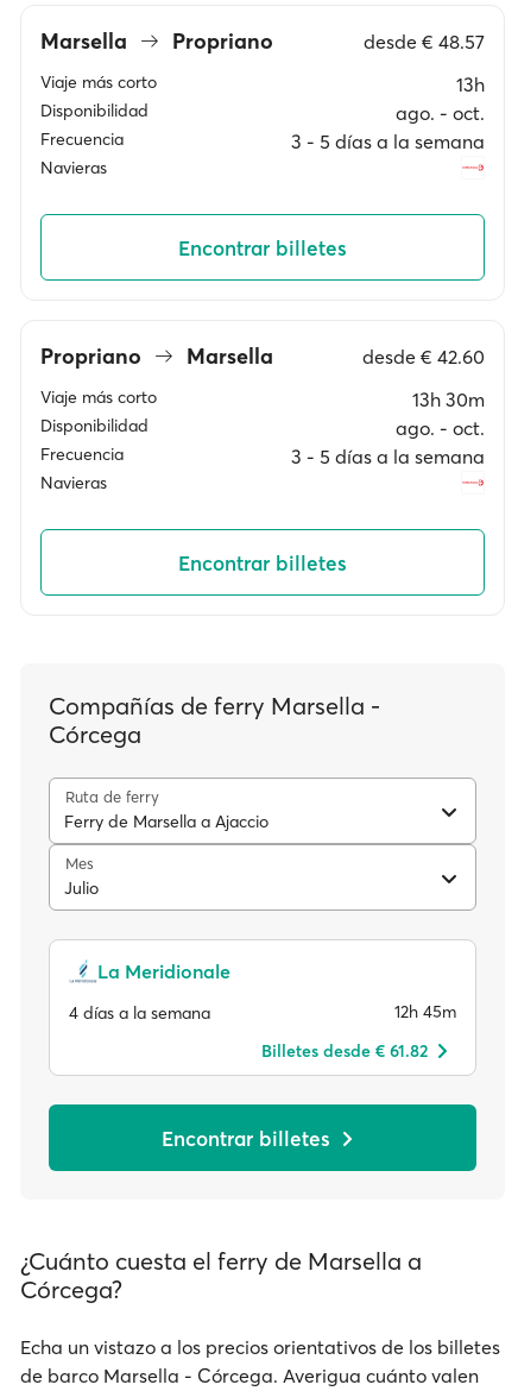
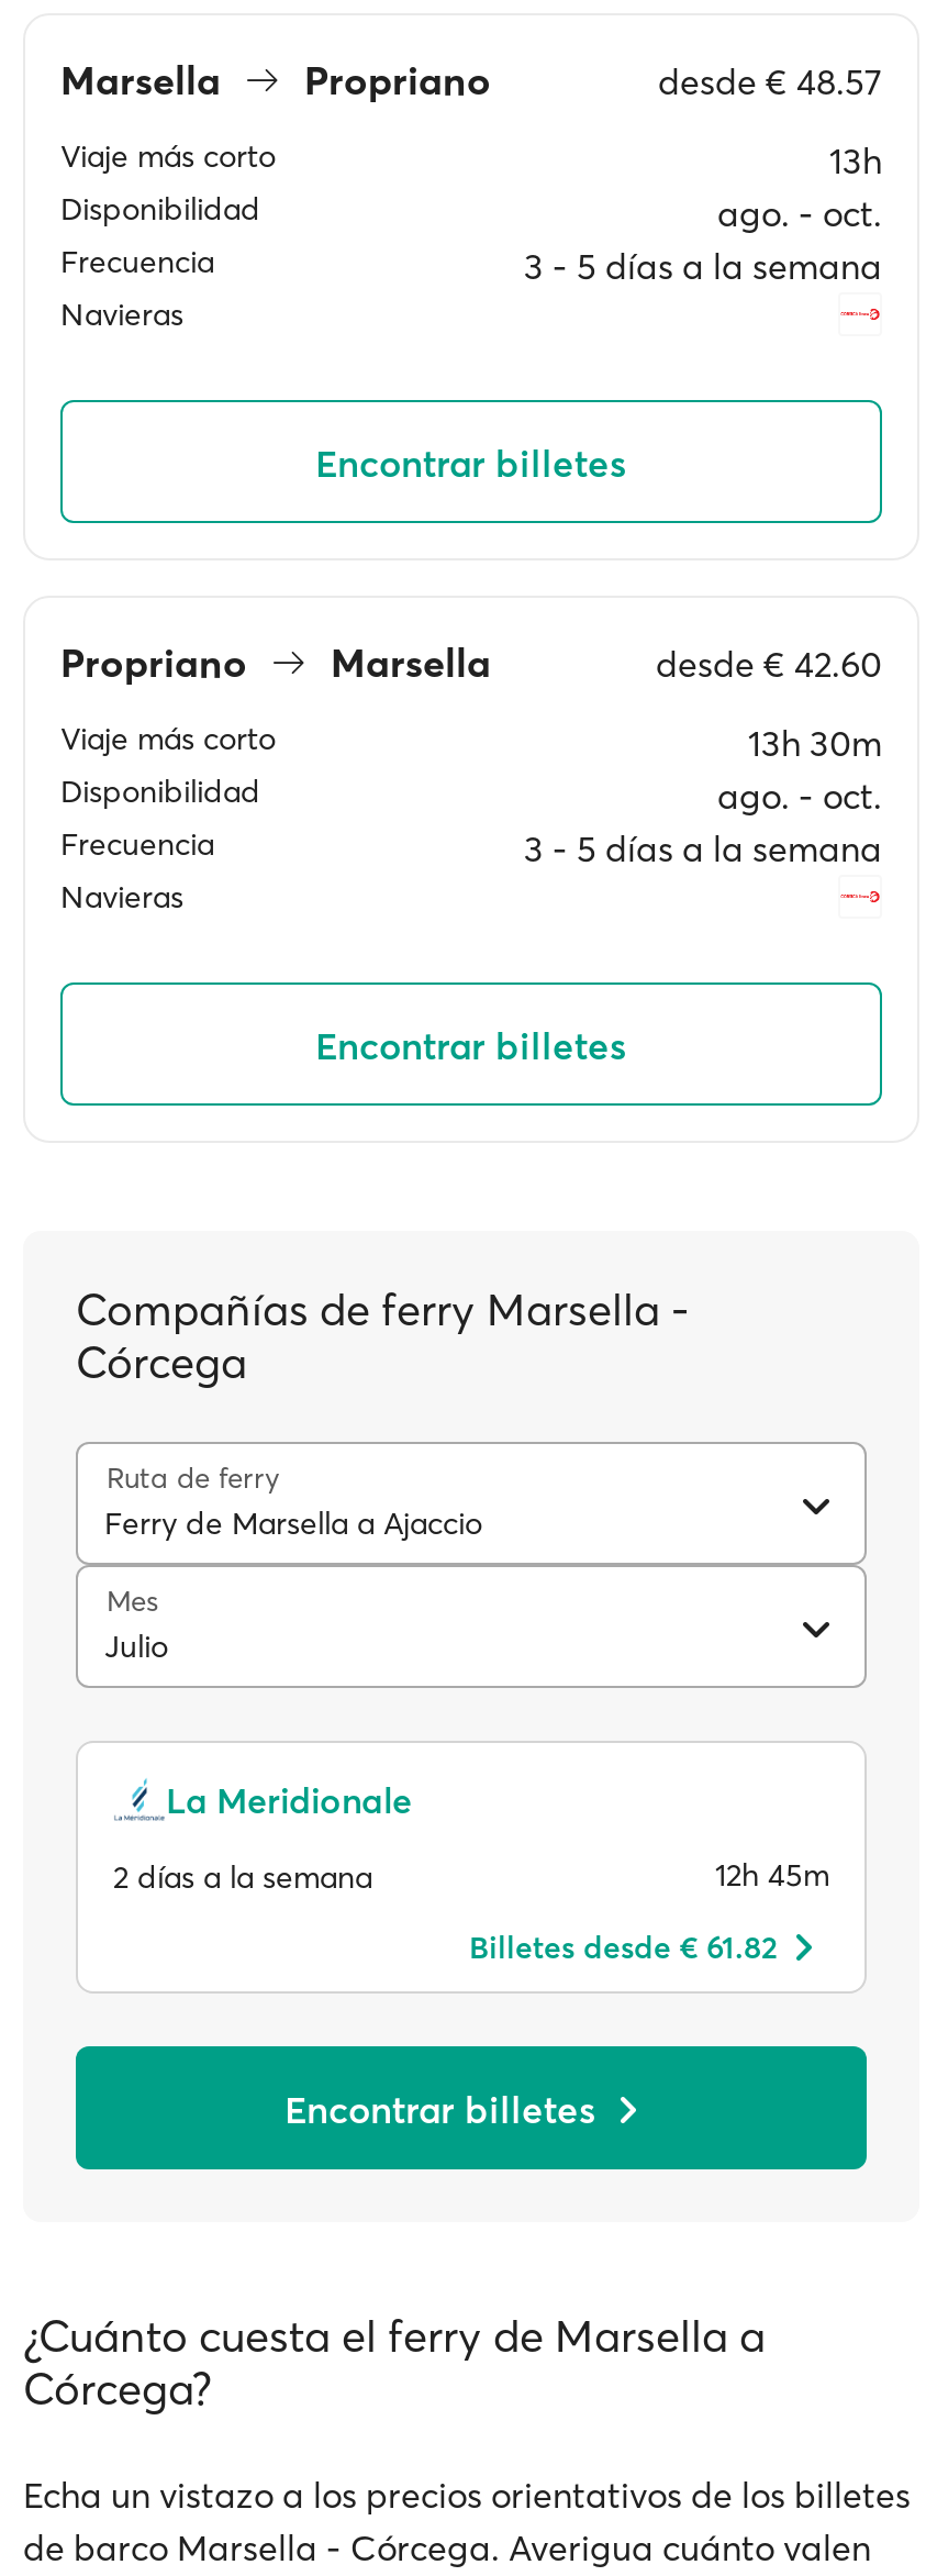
[69,1002,210,1023] 4 días a la semana -> [113,1856,372,1896] 2 días a la semana

